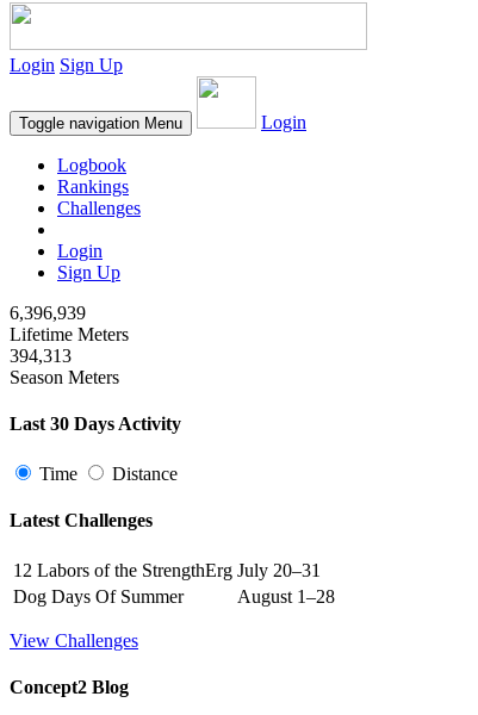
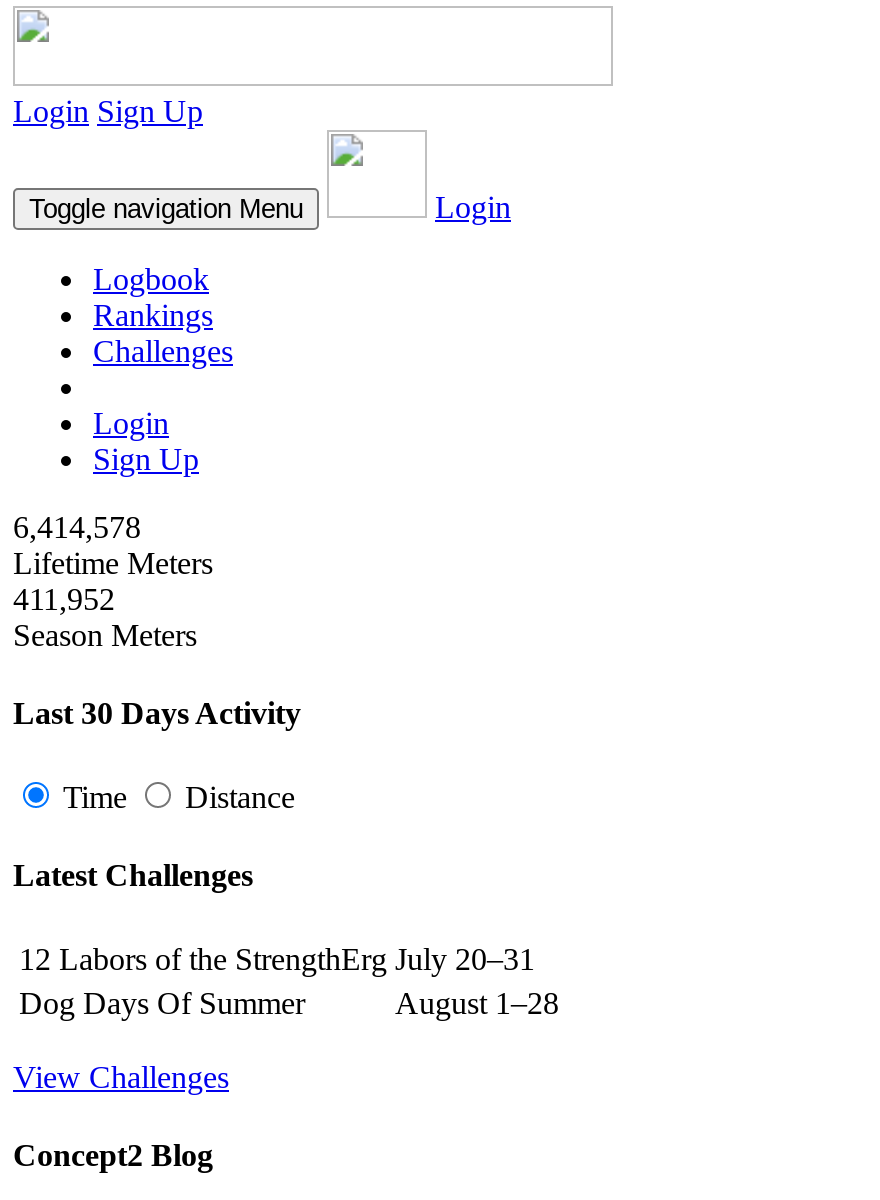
[10,303,86,323] 6,396,939 -> [13,510,141,544] 6,414,578
[10,346,72,366] 394,313 -> [13,582,115,616] 411,952

